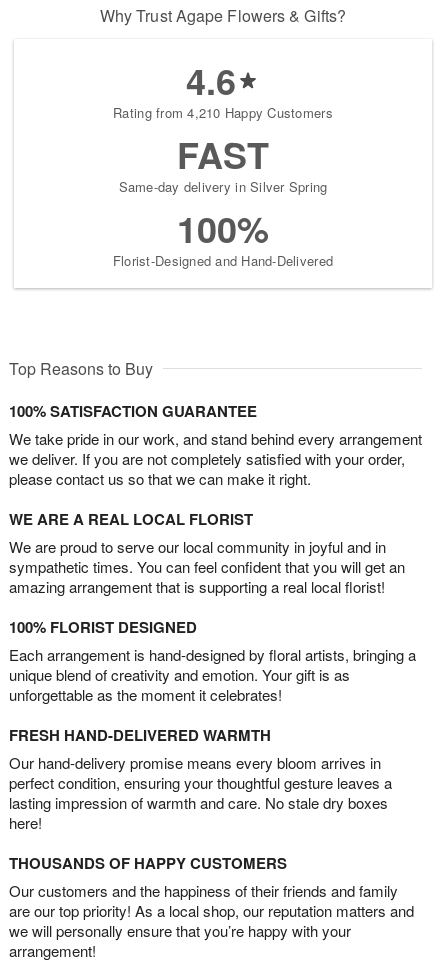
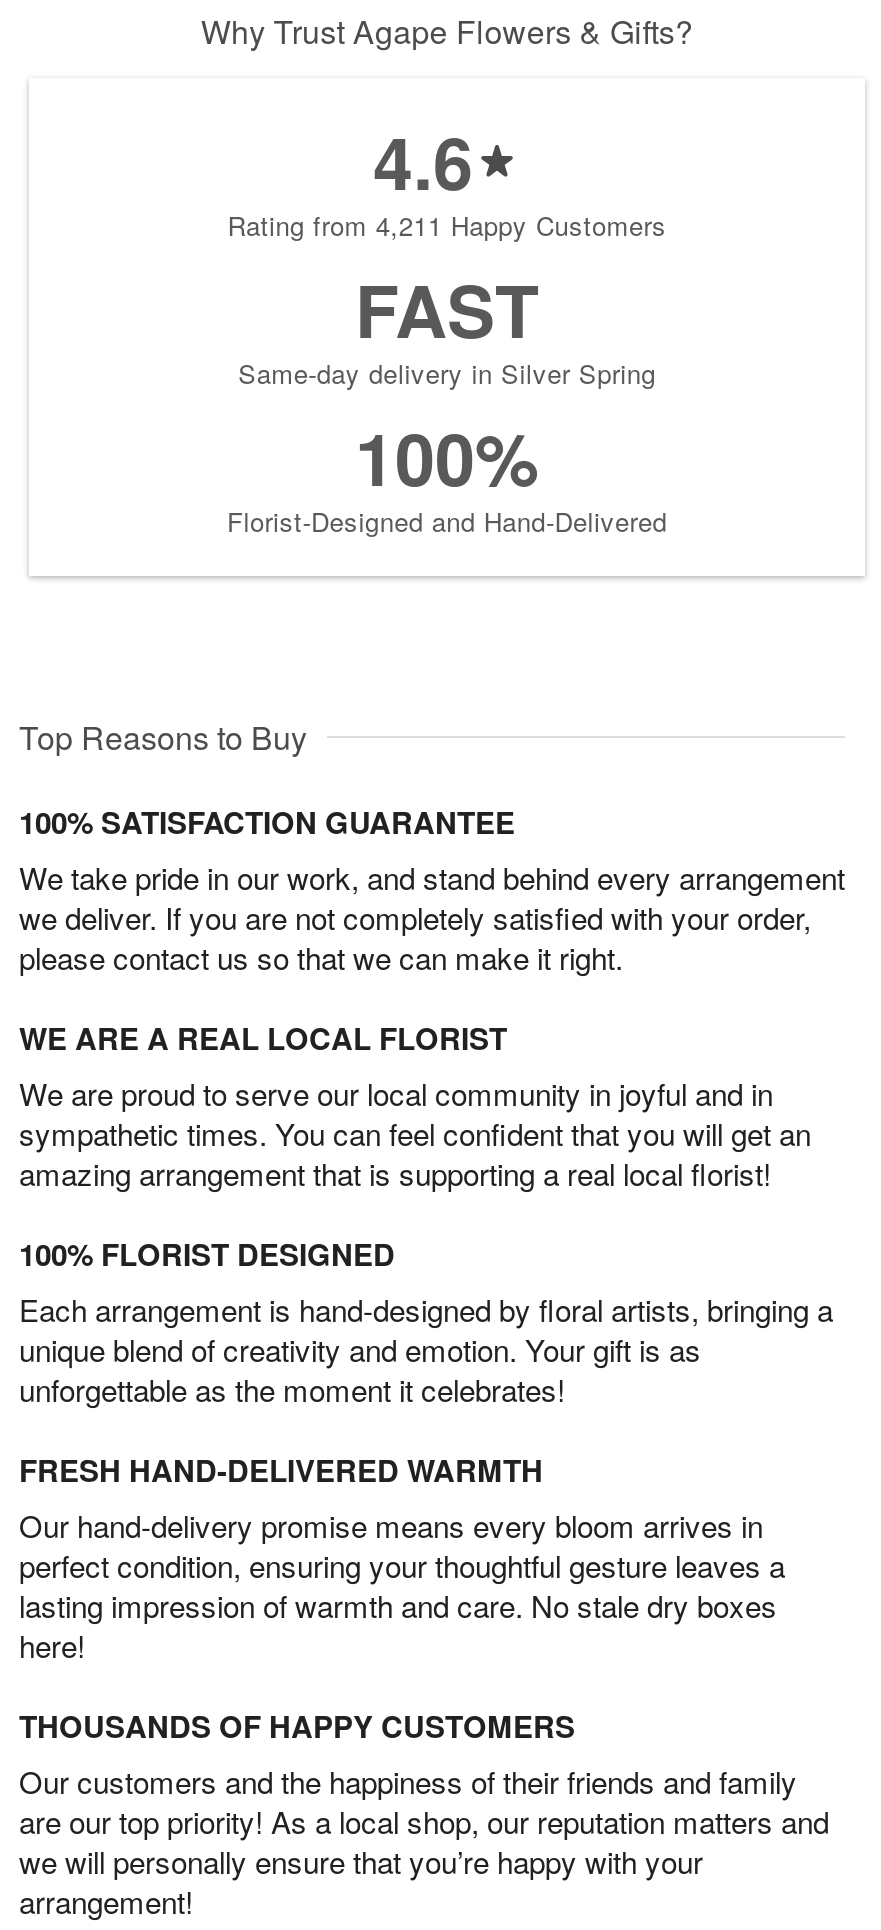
[113,102,333,121] Rating from 4,210 Happy Customers -> [227,205,667,243] Rating from 4,211 Happy Customers

